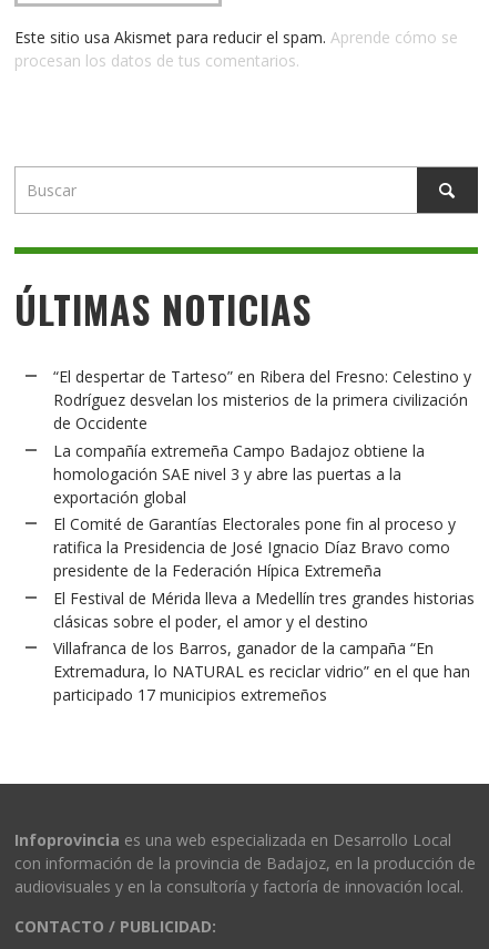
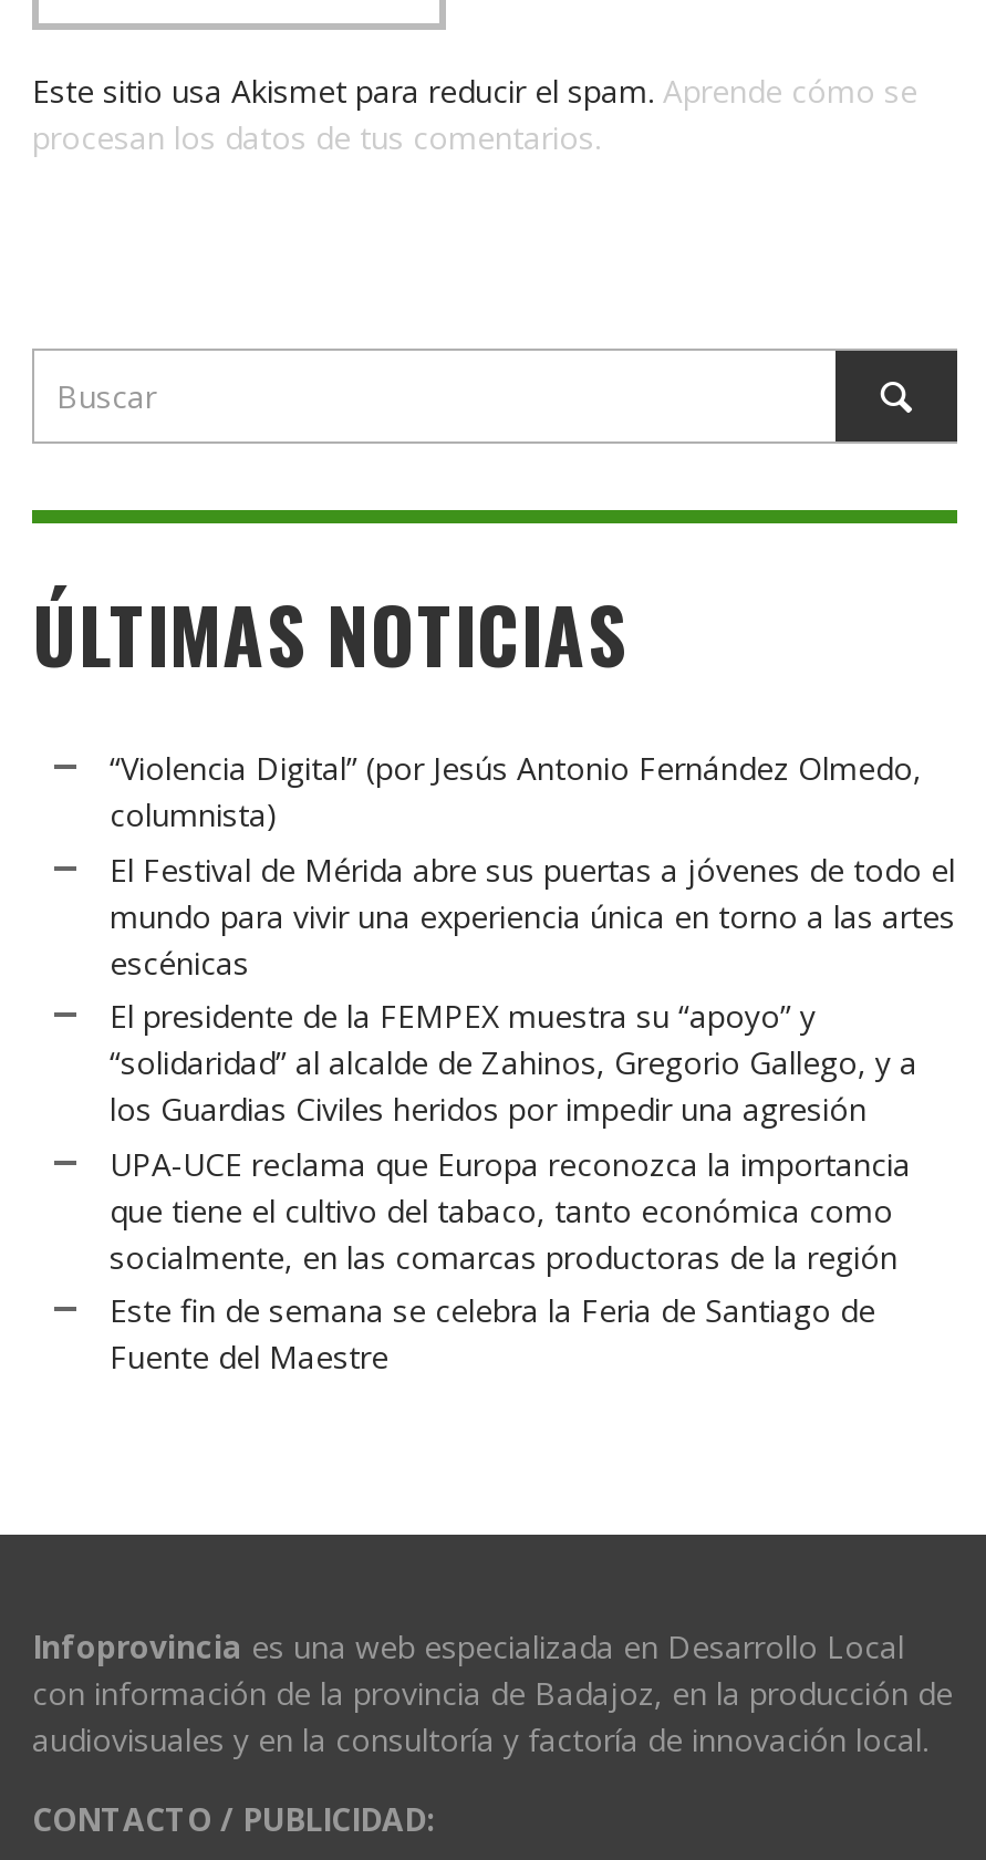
[53,366,475,705] “El despertar de Tarteso” en Ribera del Fresno: Celestino y | Rodríguez desvelan los misterios de la primera civilización | de Occidente | La compañía extremeña Campo Badajoz obtiene la | homologación SAE nivel 3 y abre las puertas a la | exportación global | El Comité de Garantías Electorales pone fin al proceso y | ratifica la Presidencia de José Ignacio Díaz Bravo como | presidente de la Federación Hípica Extremeña | El Festival de Mérida lleva a Medellín tres grandes historias | clásicas sobre el poder, el amor y el destino | Villafranca de los Barros, ganador de la campaña “En | Extremadura, lo NATURAL es reciclar vidrio” en el que han | participado 17 municipios extremeños -> [110,748,955,1378] “Violencia Digital” (por Jesús Antonio Fernández Olmedo, | columnista) | El Festival de Mérida abre sus puertas a jóvenes de todo el | mundo para vivir una experiencia única en torno a las artes | escénicas | El presidente de la FEMPEX muestra su “apoyo” y | “solidaridad” al alcalde de Zahinos, Gregorio Gallego, y a | los Guardias Civiles heridos por impedir una agresión | UPA-UCE reclama que Europa reconozca la importancia | que tiene el cultivo del tabaco, tanto económica como | socialmente, en las comarcas productoras de la región | Este fin de semana se celebra la Feria de Santiago de | Fuente del Maestre

